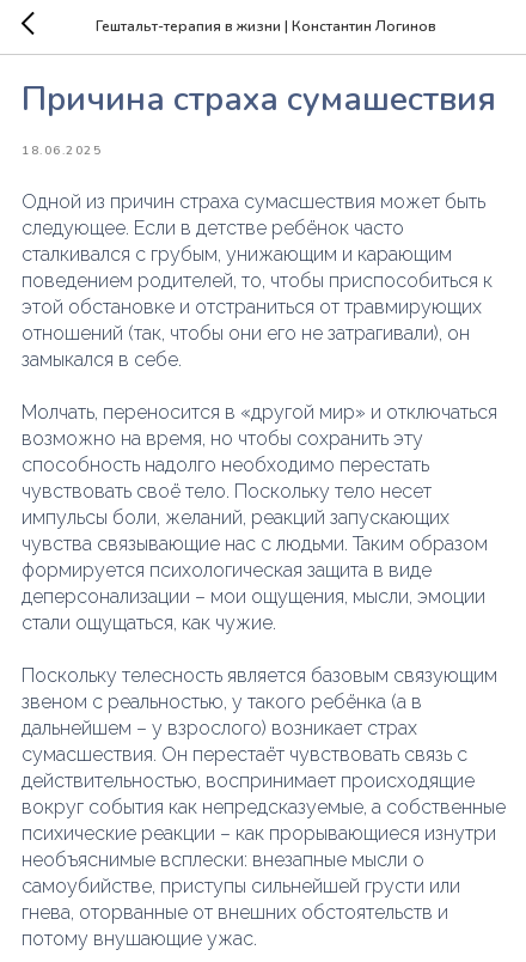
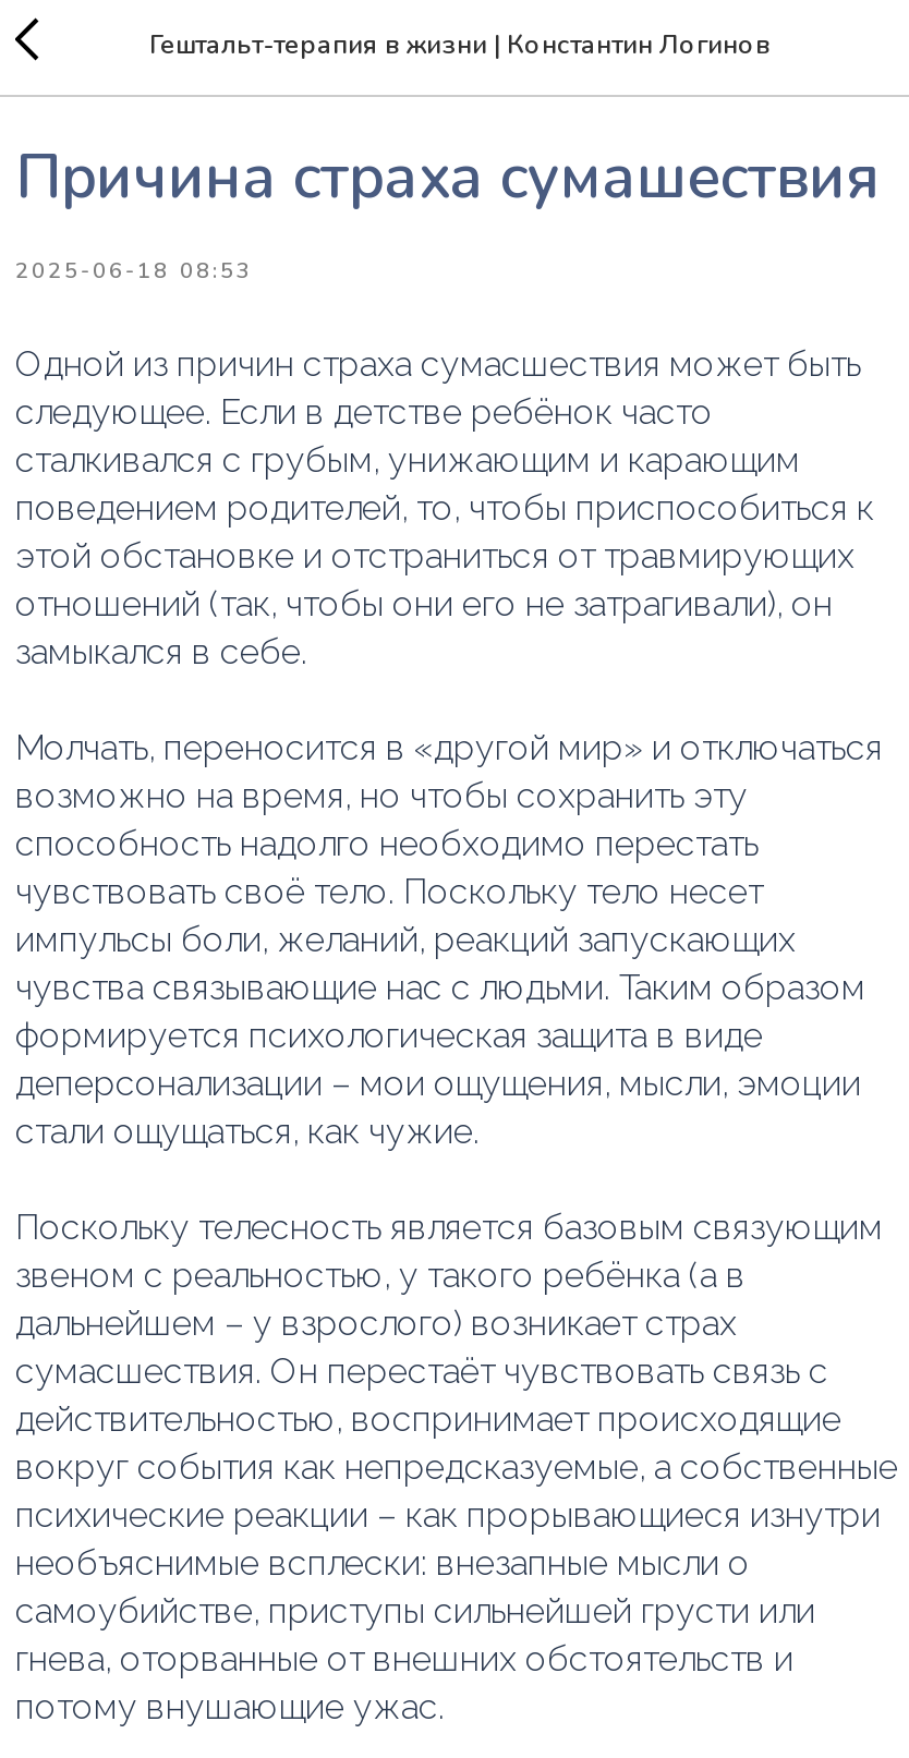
[22,142,102,159] 18.06.2025 -> [15,256,253,287] 2025-06-18 08:53

